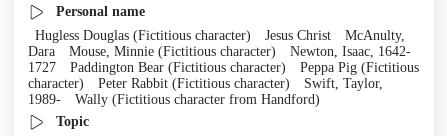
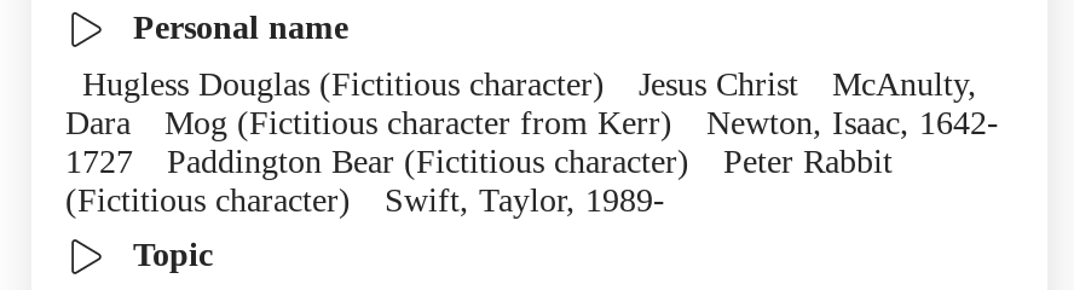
[69,43,276,58] Mouse, Minnie (Fictitious character) -> [164,105,672,141] Mog (Fictitious character from Kerr)
[28,59,419,106] Peppa Pig (Fictitious | character) | Peter Rabbit (Fictitious character) | Swift, Taylor, | 1989- | Wally (Fictitious character from Handford) -> [65,144,893,219] Peter Rabbit | (Fictitious character) | Swift, Taylor, 1989-

